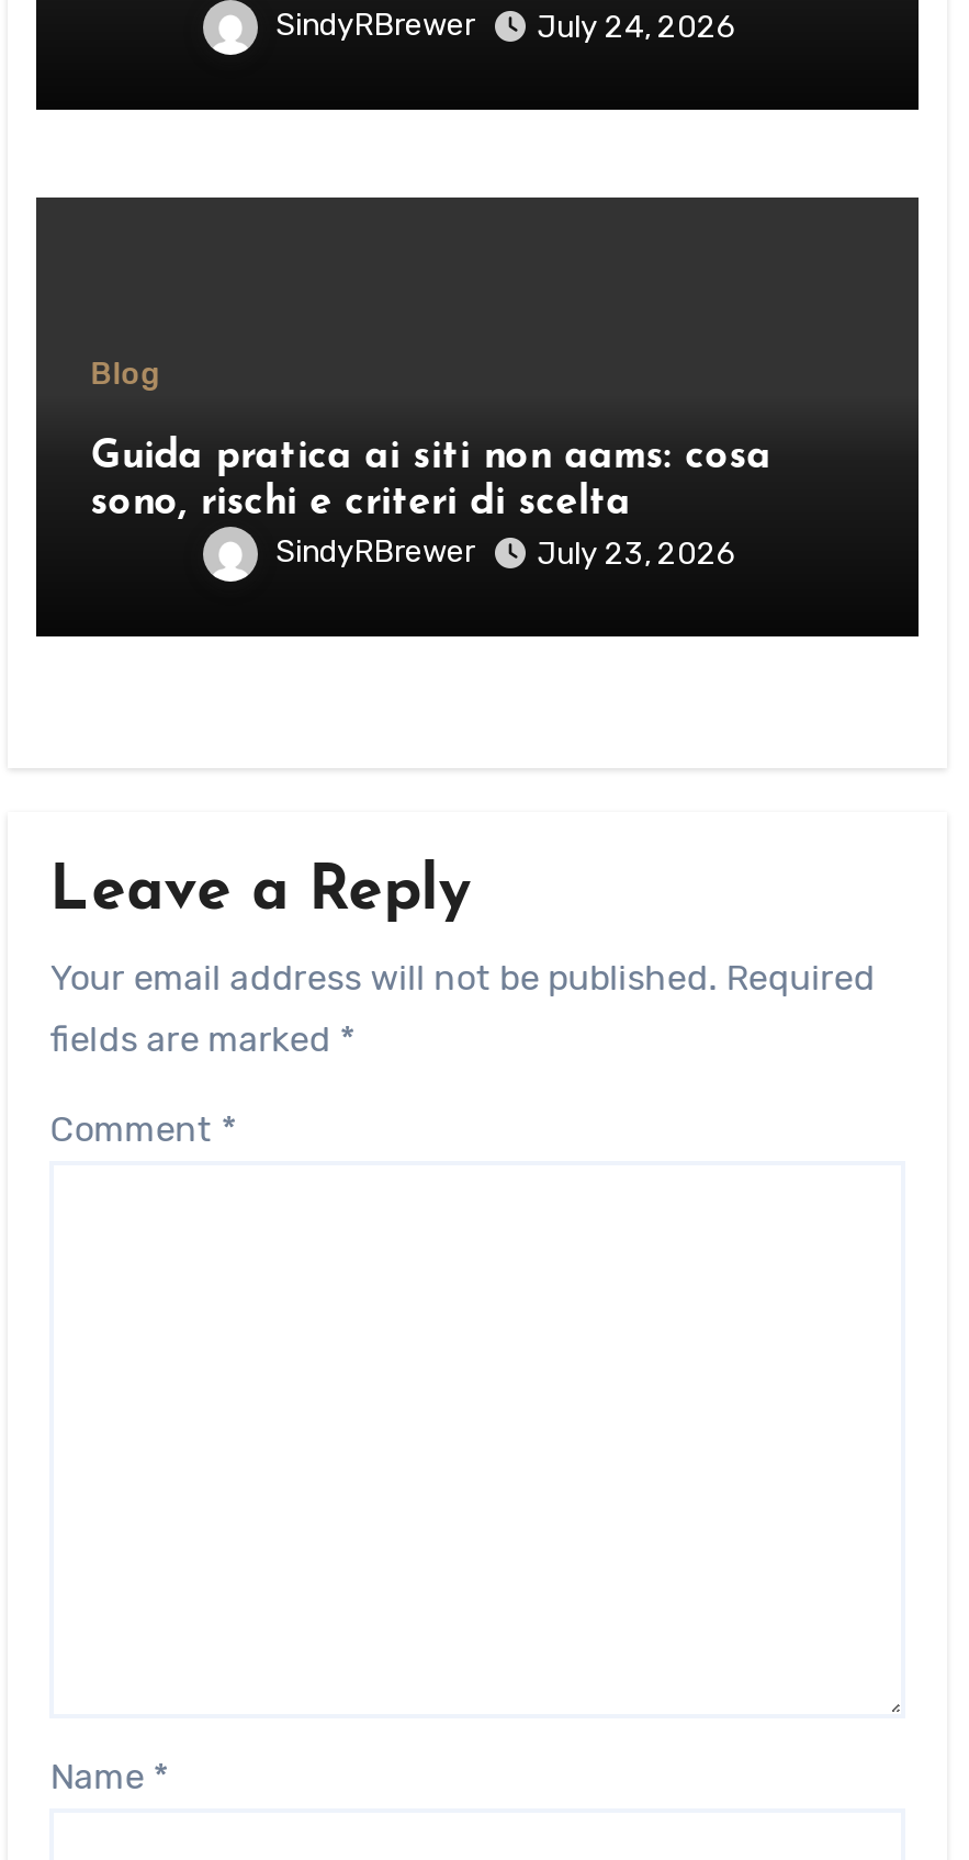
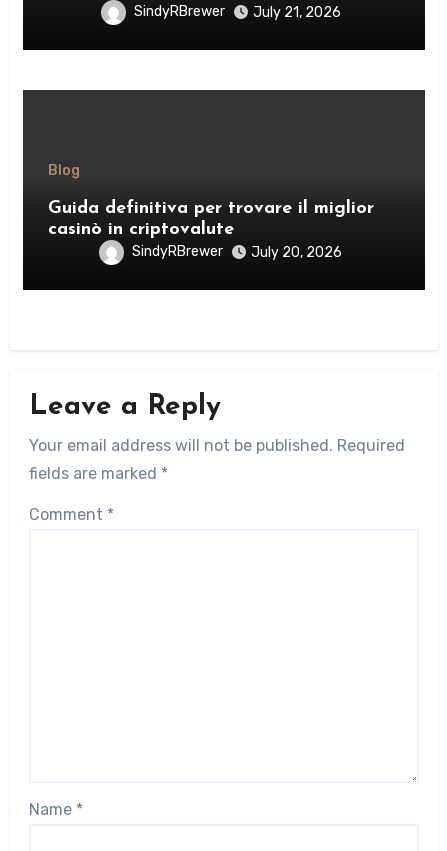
[275,6,736,45] SindyRBrewer July 24, 2026 -> [133,3,340,21] SindyRBrewer July 21, 2026
[91,437,771,525] Guida pratica ai siti non aams: cosa | sono, rischi e criteri di scelta -> [48,199,374,239] Guida definitiva per trovare il miglior | casinò in criptovalute
[275,534,736,573] SindyRBrewer July 23, 2026 -> [132,243,342,261] SindyRBrewer July 20, 2026

